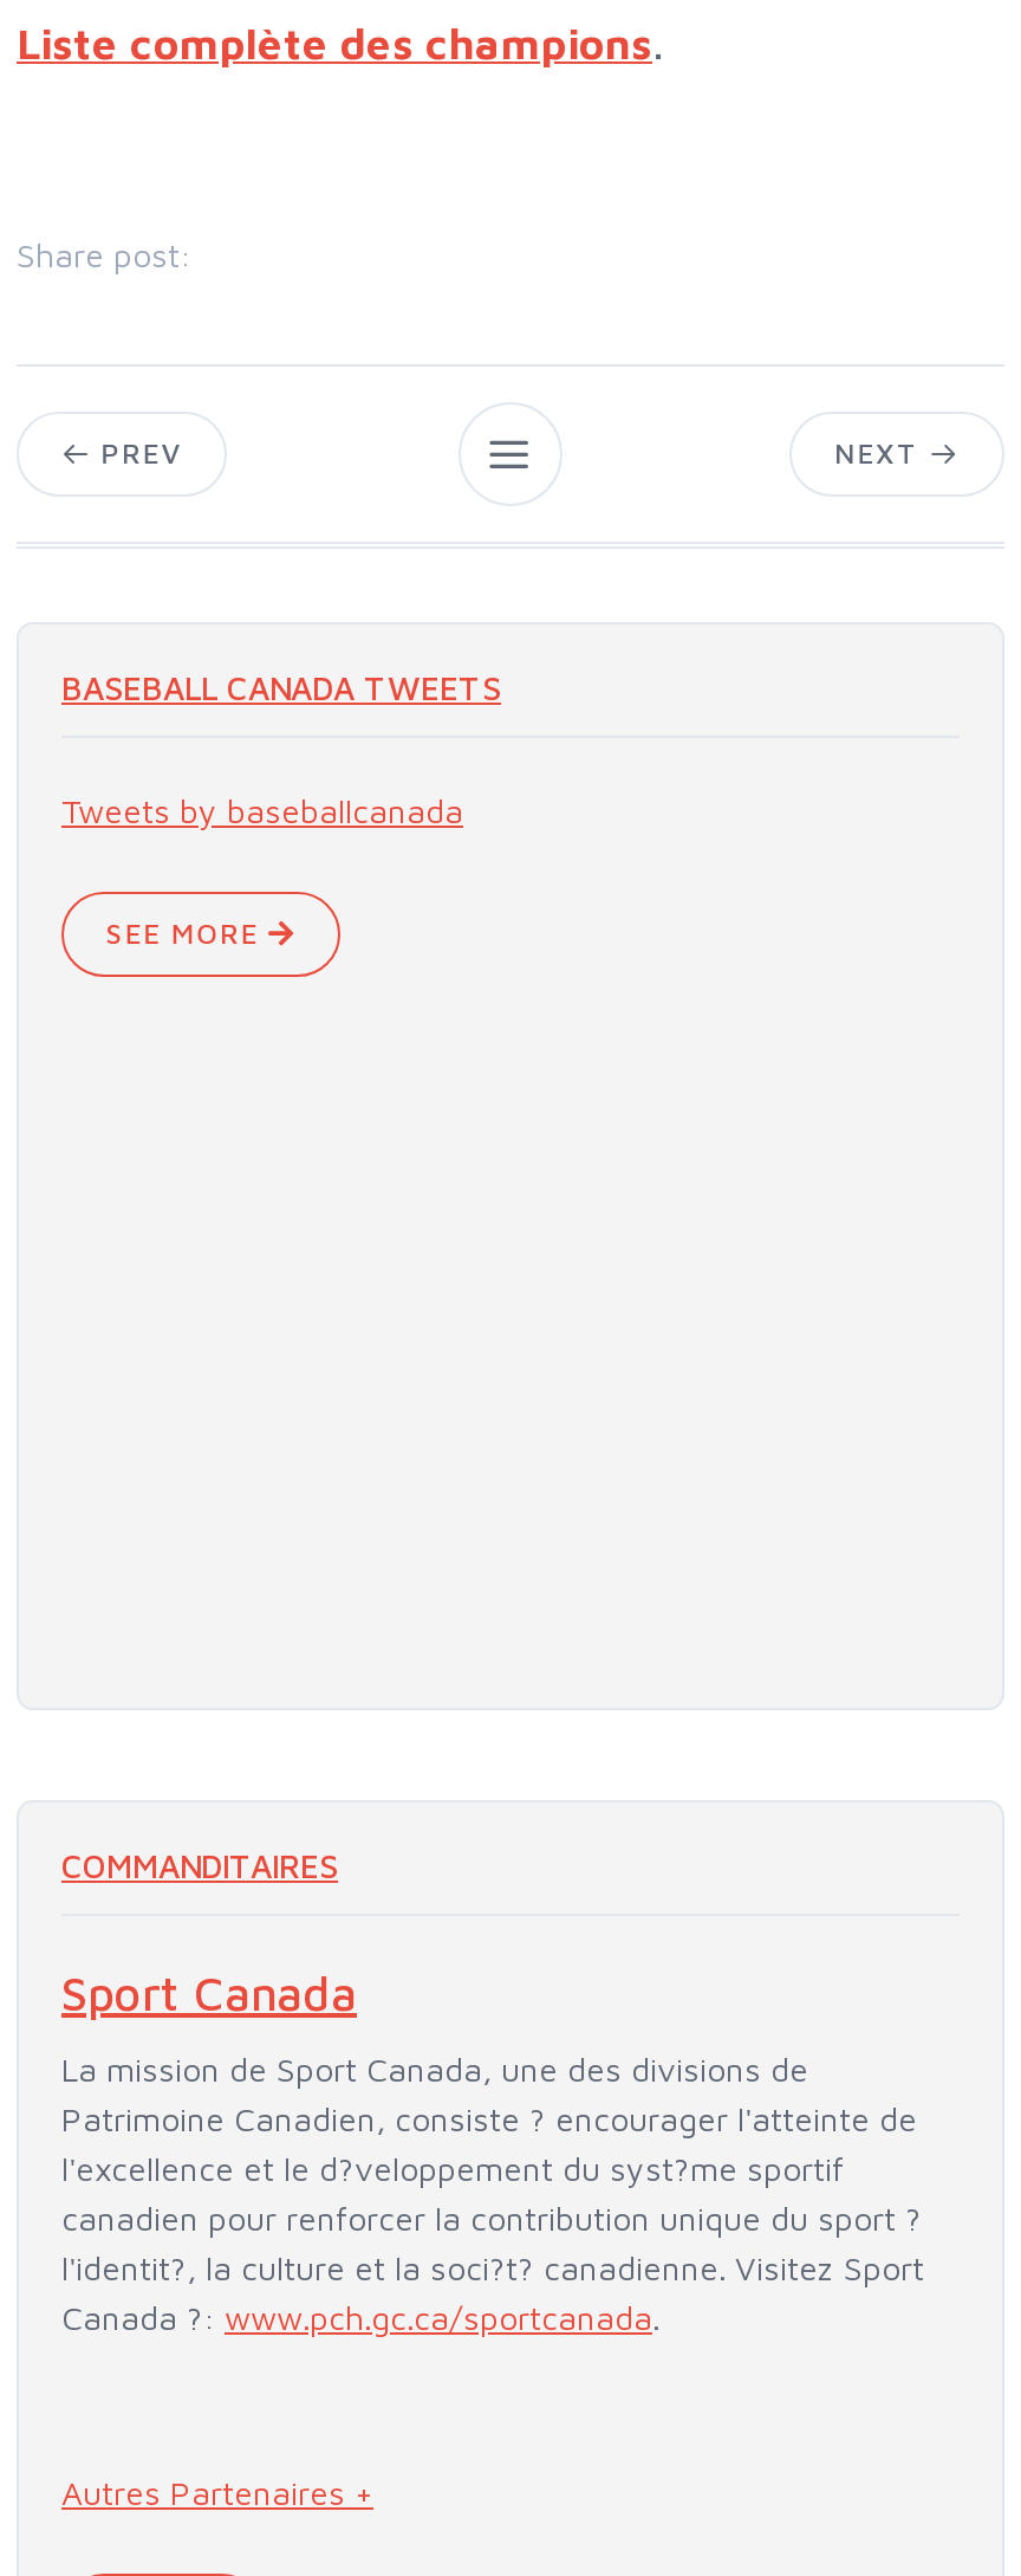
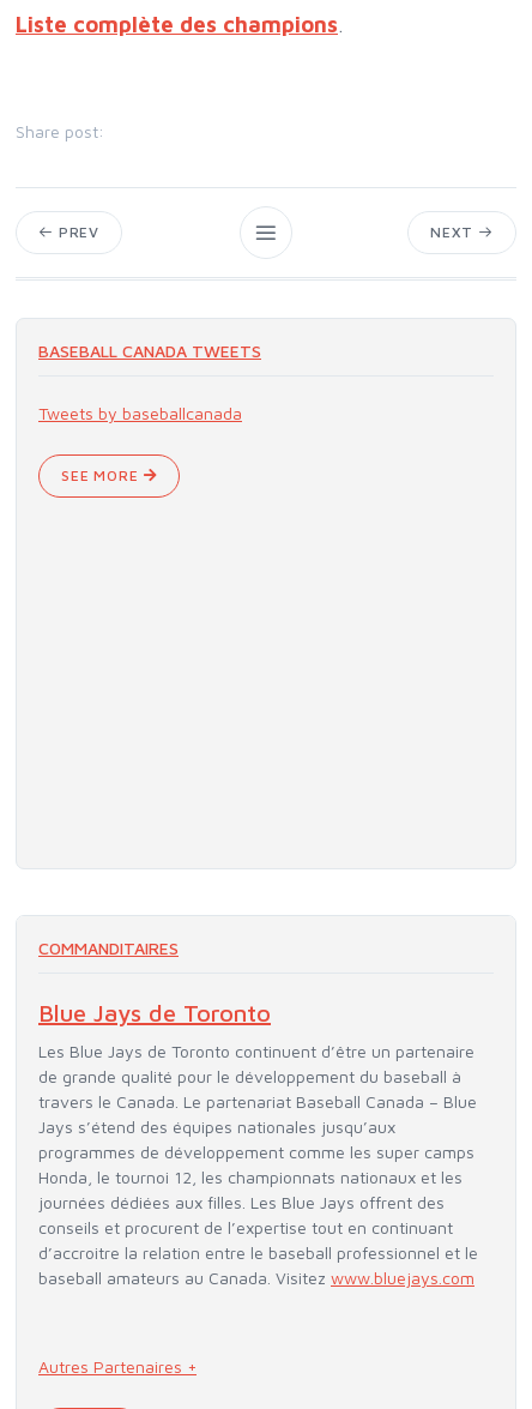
[61,1966,357,2020] Sport Canada -> [38,999,271,1026] Blue Jays de Toronto
[61,2048,924,2337] La mission de Sport Canada, une des divisions de | Patrimoine Canadien, consiste ? encourager l'atteinte de | l'excellence et le d?veloppement du syst?me sportif | canadien pour renforcer la contribution unique du sport ? | l'identit?, la culture et la soci?t? canadienne. Visitez Sport | Canada ?: www.pch.gc.ca/sportcanada. -> [38,1041,478,1288] Les Blue Jays de Toronto continuent d’être un partenaire | de grande qualité pour le développement du baseball à | travers le Canada. Le partenariat Baseball Canada – Blue | Jays s’étend des équipes nationales jusqu’aux | programmes de développement comme les super camps | Honda, le tournoi 12, les championnats nationaux et les | journées dédiées aux filles. Les Blue Jays offrent des | conseils et procurent de l’expertise tout en continuant | d’accroitre la relation entre le baseball professionnel et le | baseball amateurs au Canada. Visitez www.bluejays.com

